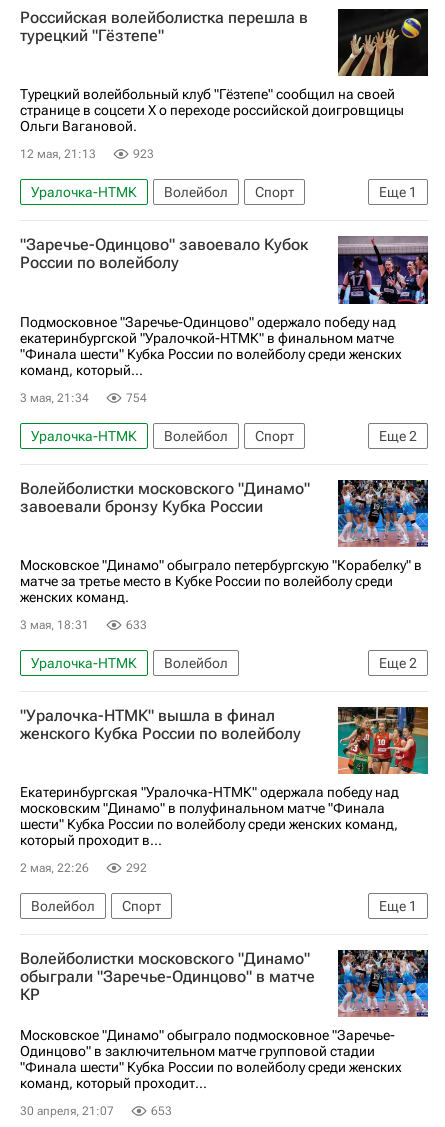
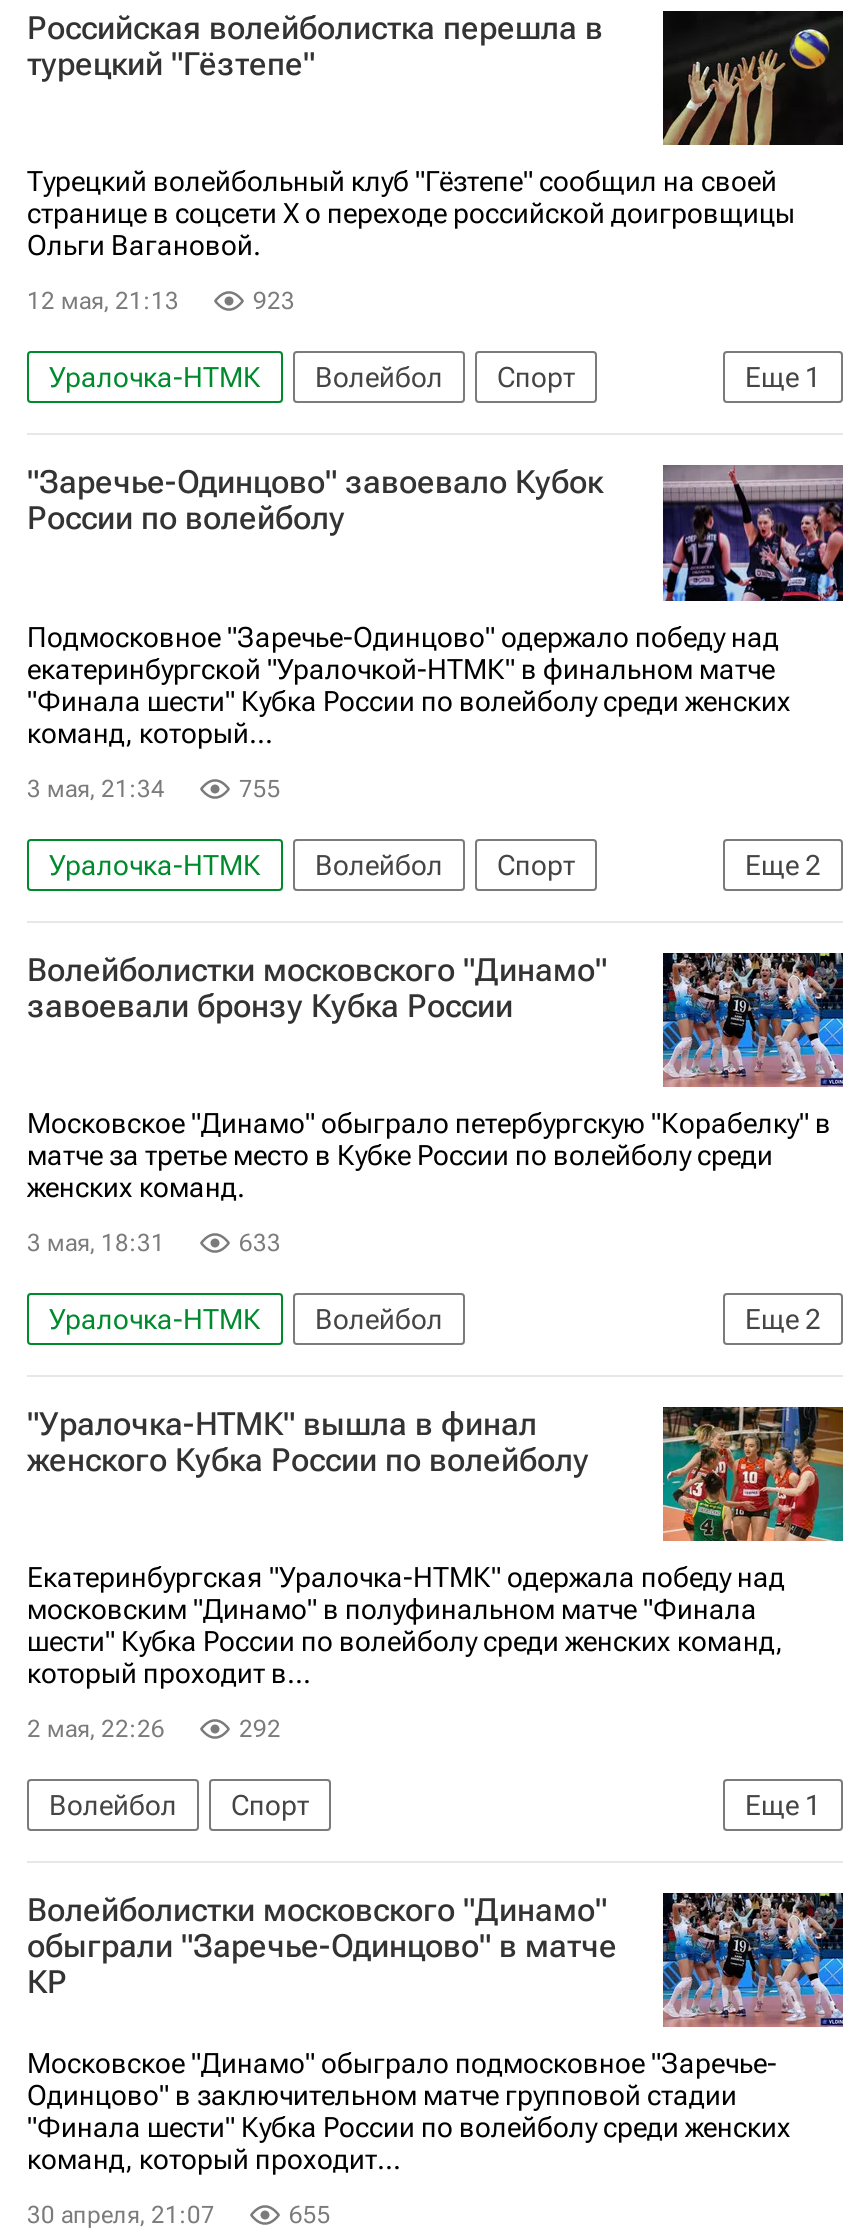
[126,390,147,404] 754 -> [239,774,281,802] 755
[151,1103,172,1117] 653 -> [289,2200,331,2228] 655

